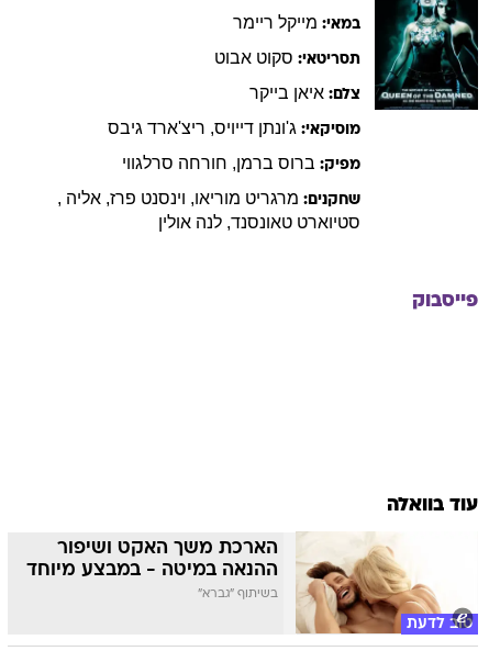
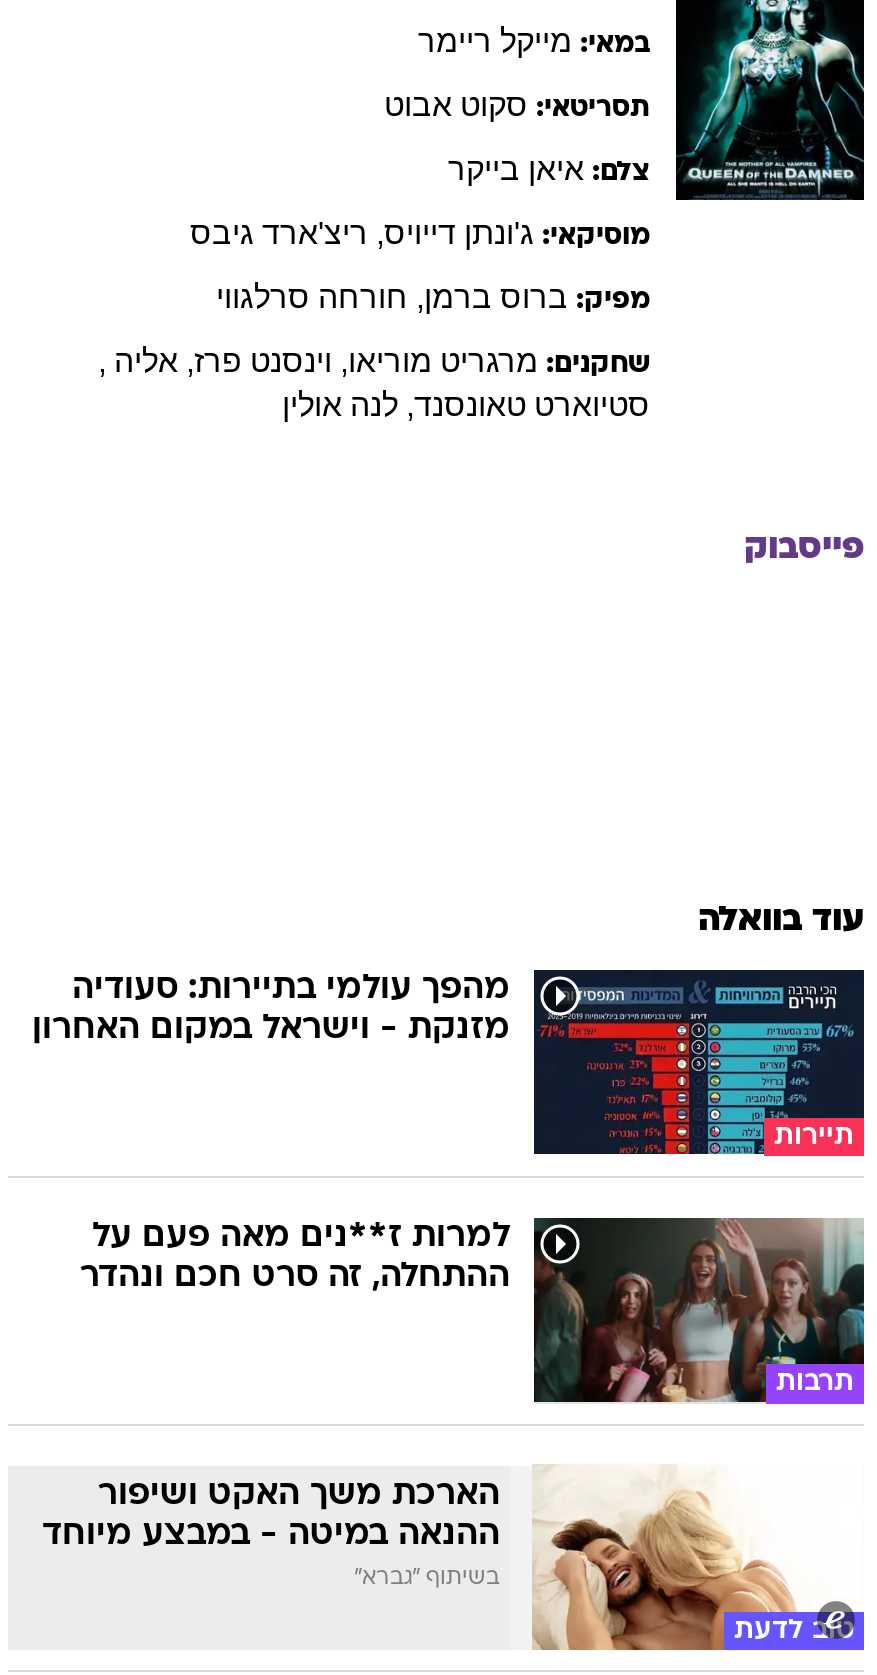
none -> [32,972,510,1046] מהפך עולמי בתיירות: סעודיה | מזנקת - וישראל במקום האחרון
none -> [80,1220,510,1294] למרות ז**נים מאה פעם על | ההתחלה, זה סרט חכם ונהדר
none -> [532,966,866,1156] [image] | תיירות
none -> [532,1214,866,1404] [image] | תרבות

